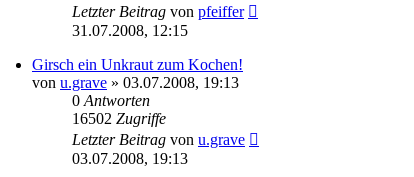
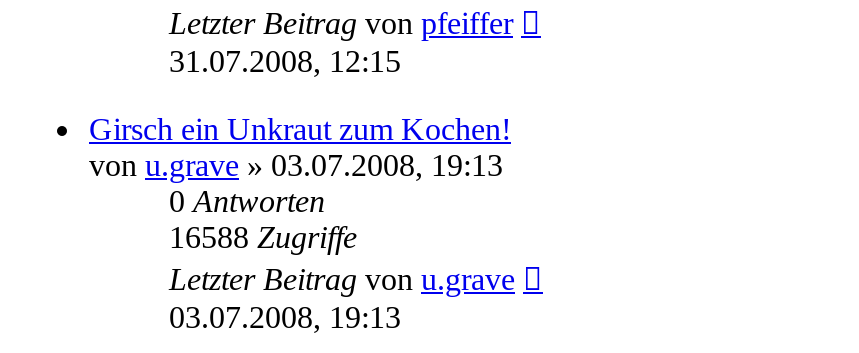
[72,110,166,127] 16502 Zugriffe -> [169,220,357,254] 16588 Zugriffe

